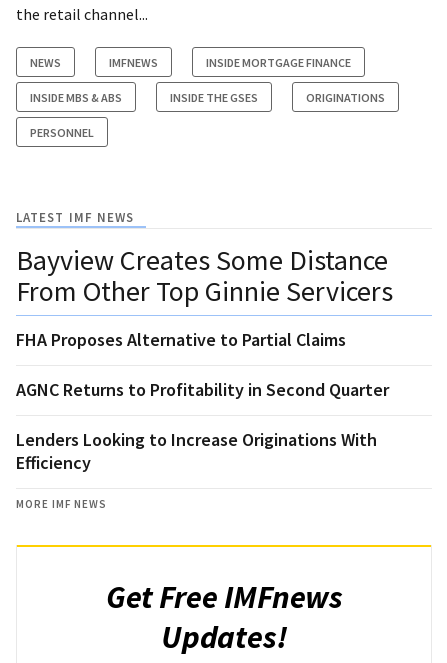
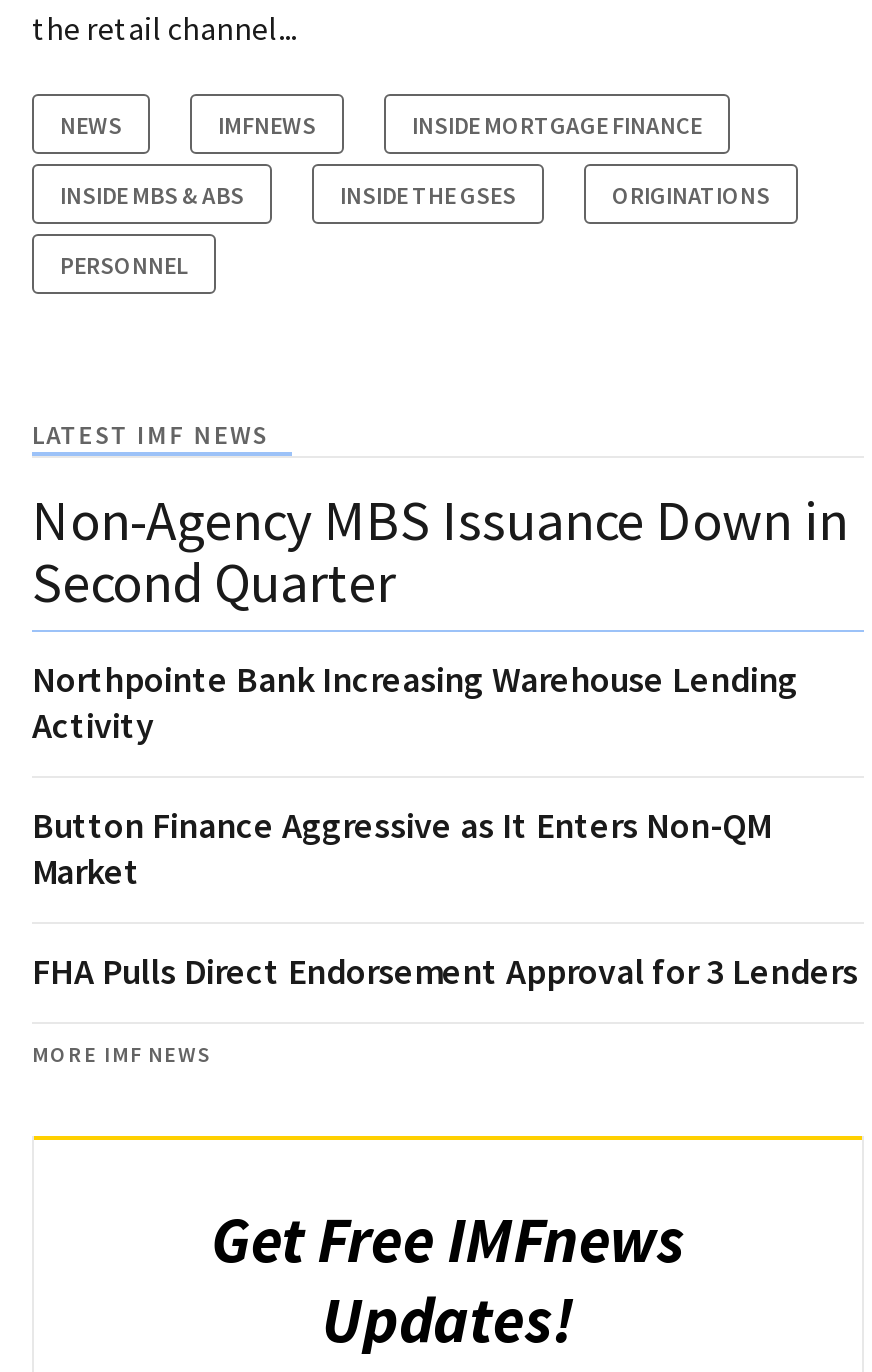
[16,242,393,309] Bayview Creates Some Distance | From Other Top Ginnie Servicers -> [32,483,848,617] Non-Agency MBS Issuance Down in | Second Quarter
[16,328,346,351] FHA Proposes Alternative to Partial Claims -> [32,655,798,747] Northpointe Bank Increasing Warehouse Lending | Activity
[16,378,389,401] AGNC Returns to Profitability in Second Quarter -> [32,801,770,893] Button Finance Aggressive as It Enters Non-QM | Market
[16,428,377,474] Lenders Looking to Increase Originations With | Efficiency -> [32,947,858,993] FHA Pulls Direct Endorsement Approval for 3 Lenders

